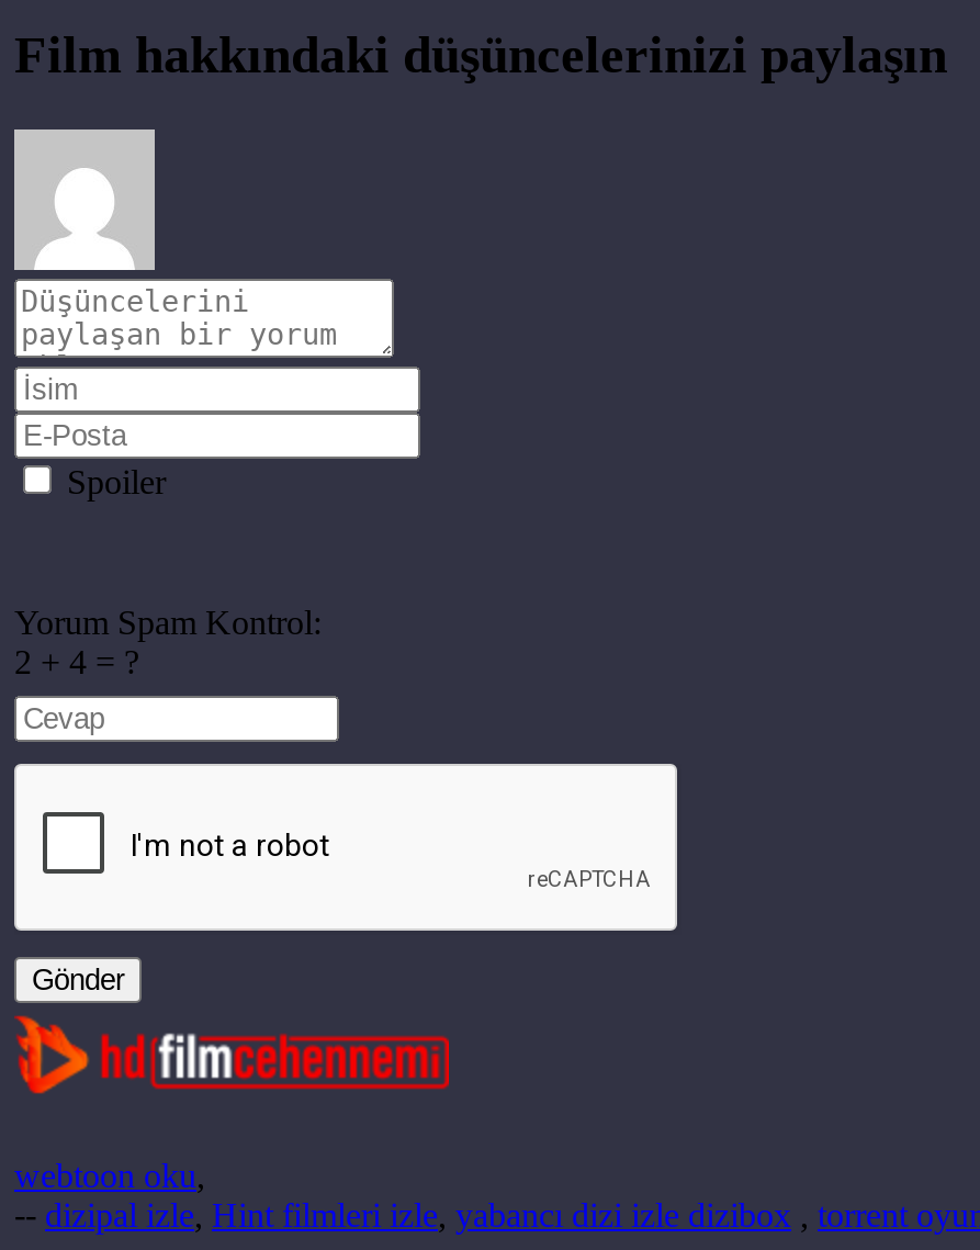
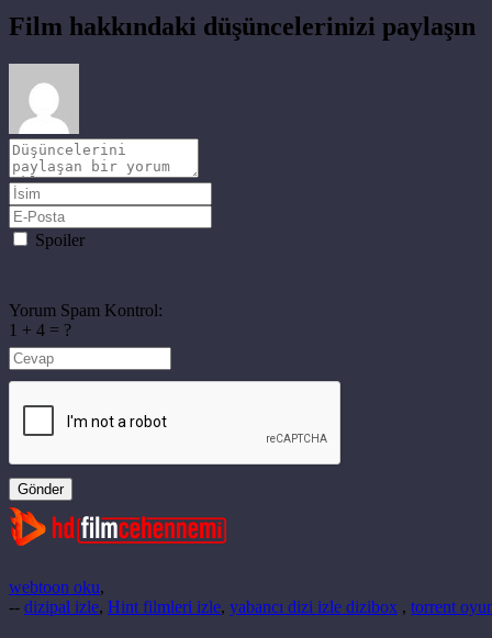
[14,642,139,680] 2 + 4 = ? -> [9,320,71,339] 1 + 4 = ?

